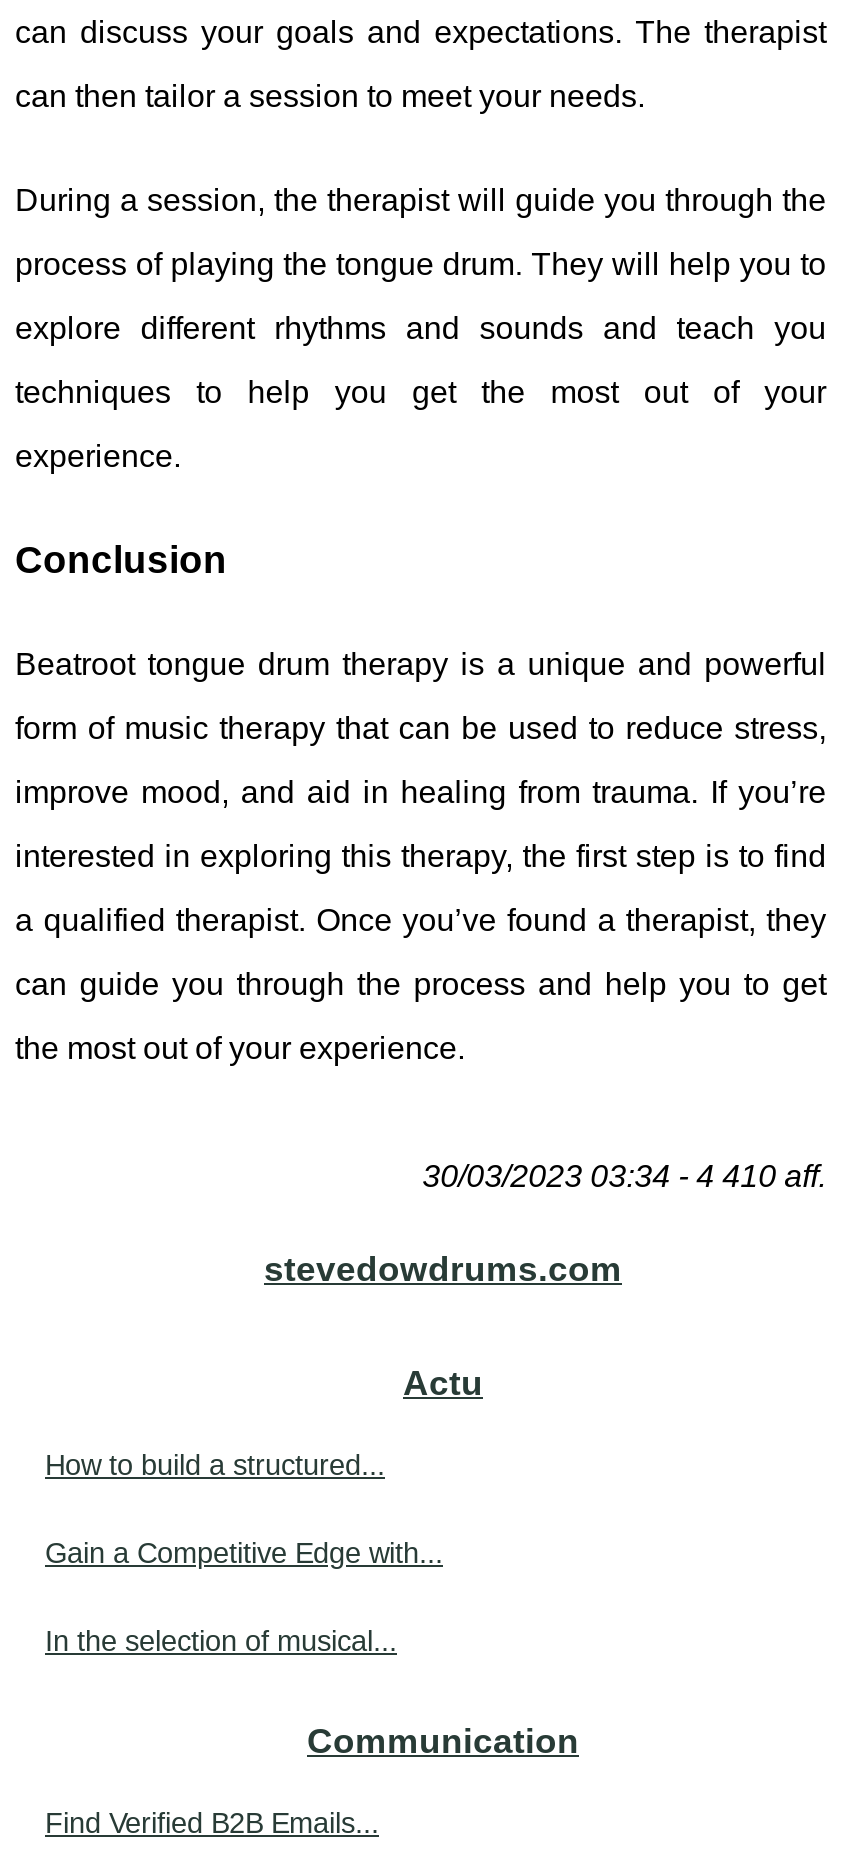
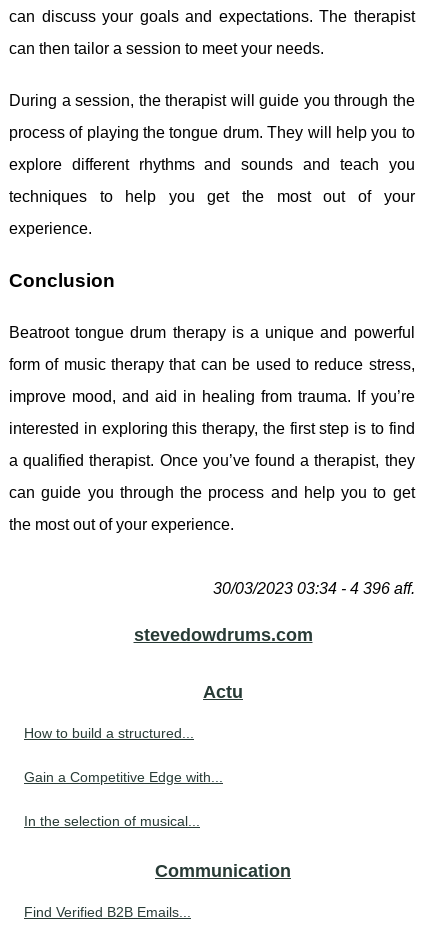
[422,1160,826,1194] 30/03/2023 03:34 - 4 410 aff. -> [213,580,415,597] 30/03/2023 03:34 - 4 396 aff.

